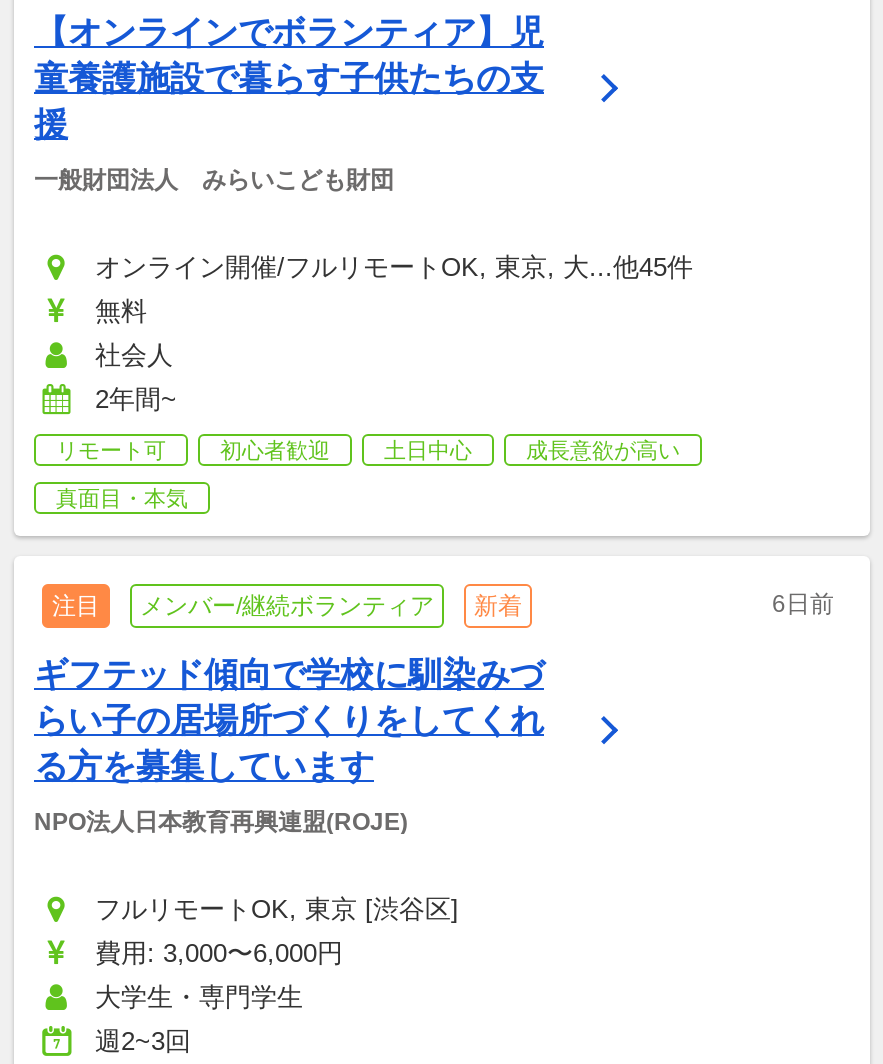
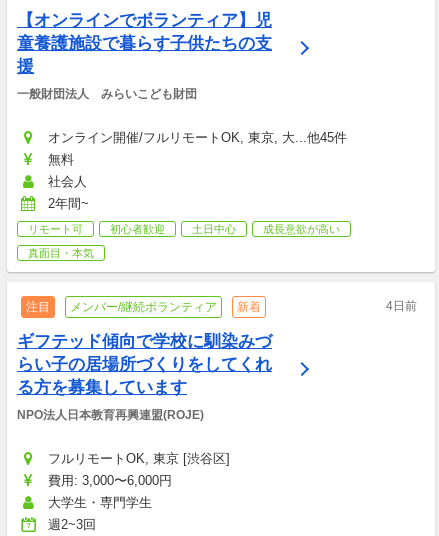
[772,589,834,617] 6日前 -> [386,298,417,312] 4日前

